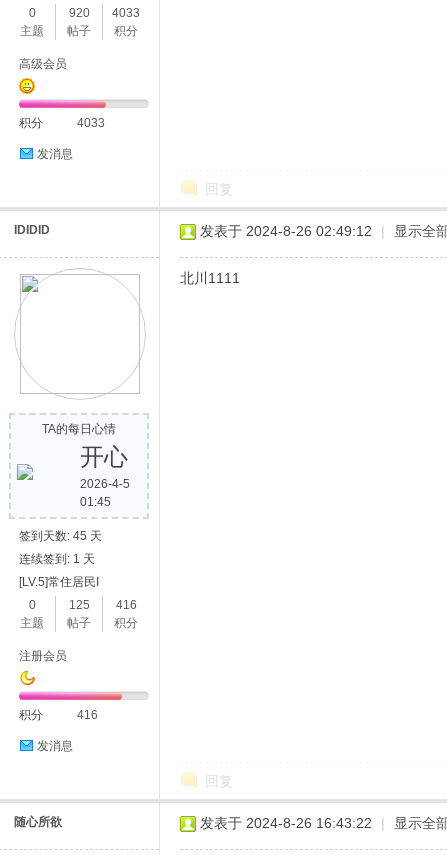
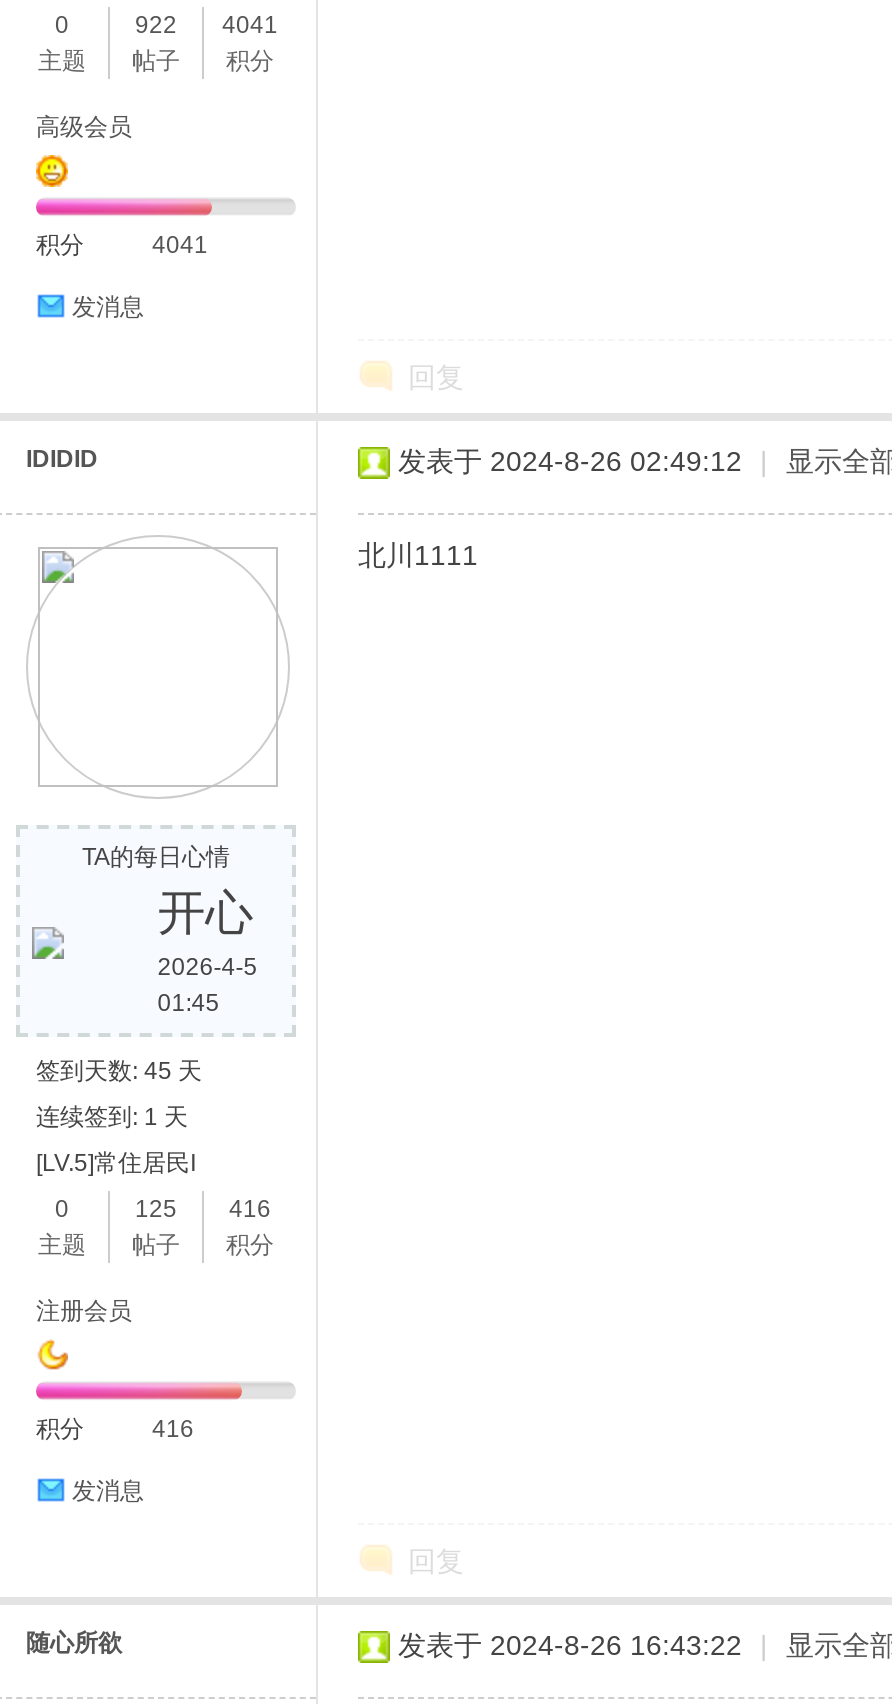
[68,6,89,20] 920 -> [135,11,177,39] 922
[112,6,140,20] 4033 -> [222,11,278,39] 4041
[77,116,105,130] 4033 -> [152,231,208,259] 4041

